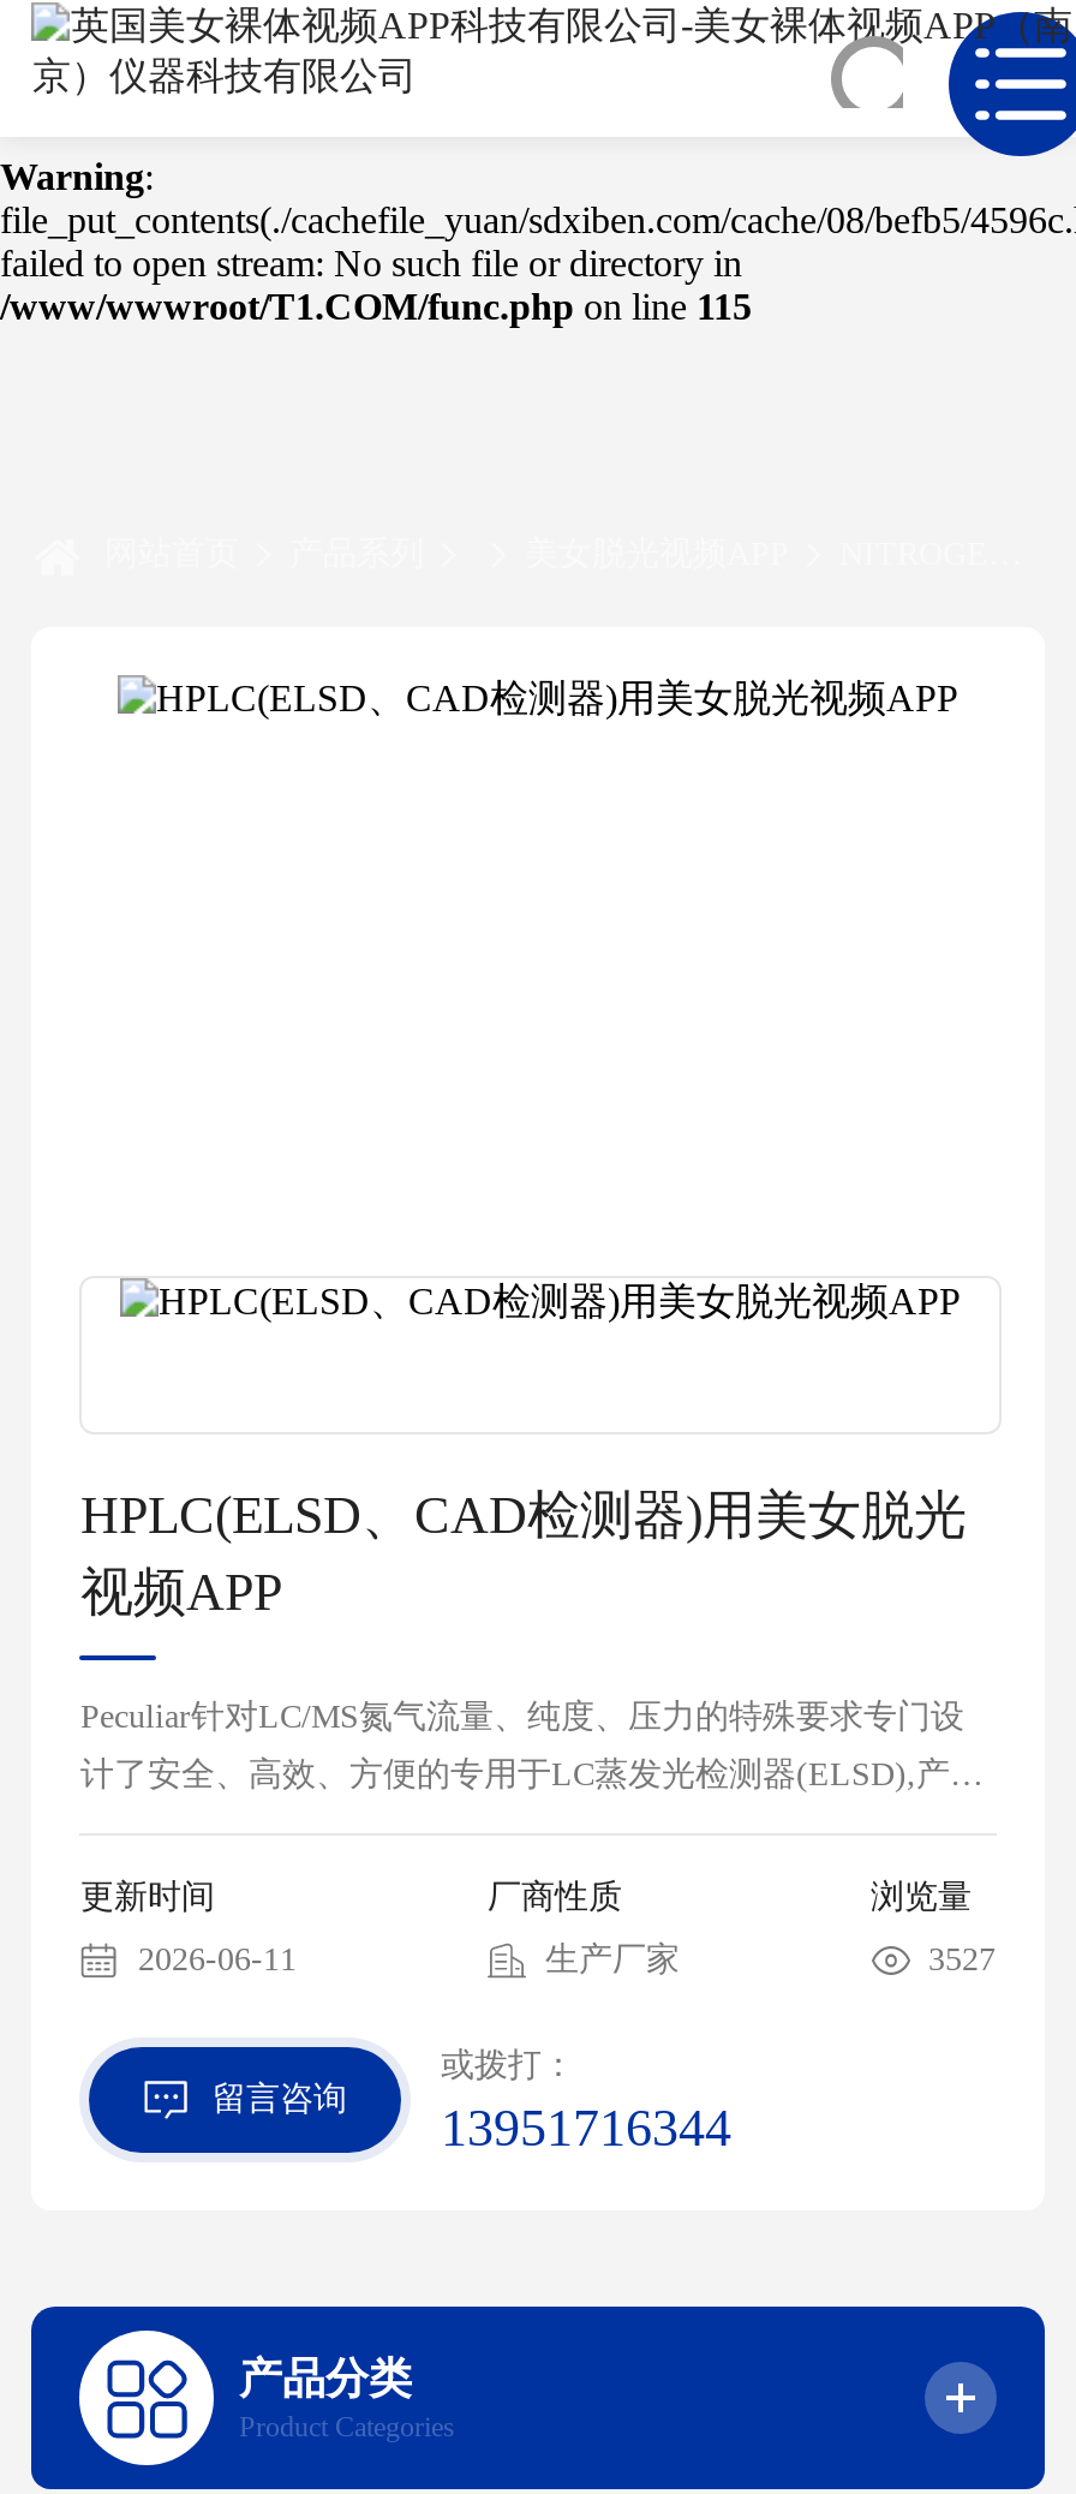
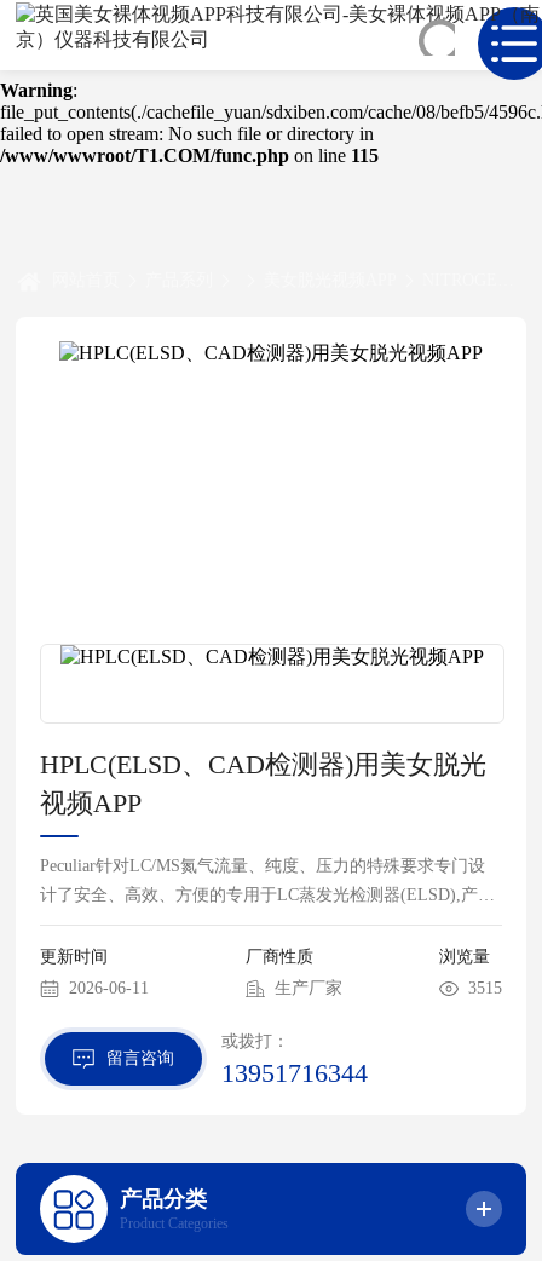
[928,1941,996,1977] 3527 -> [468,979,501,997] 3515

